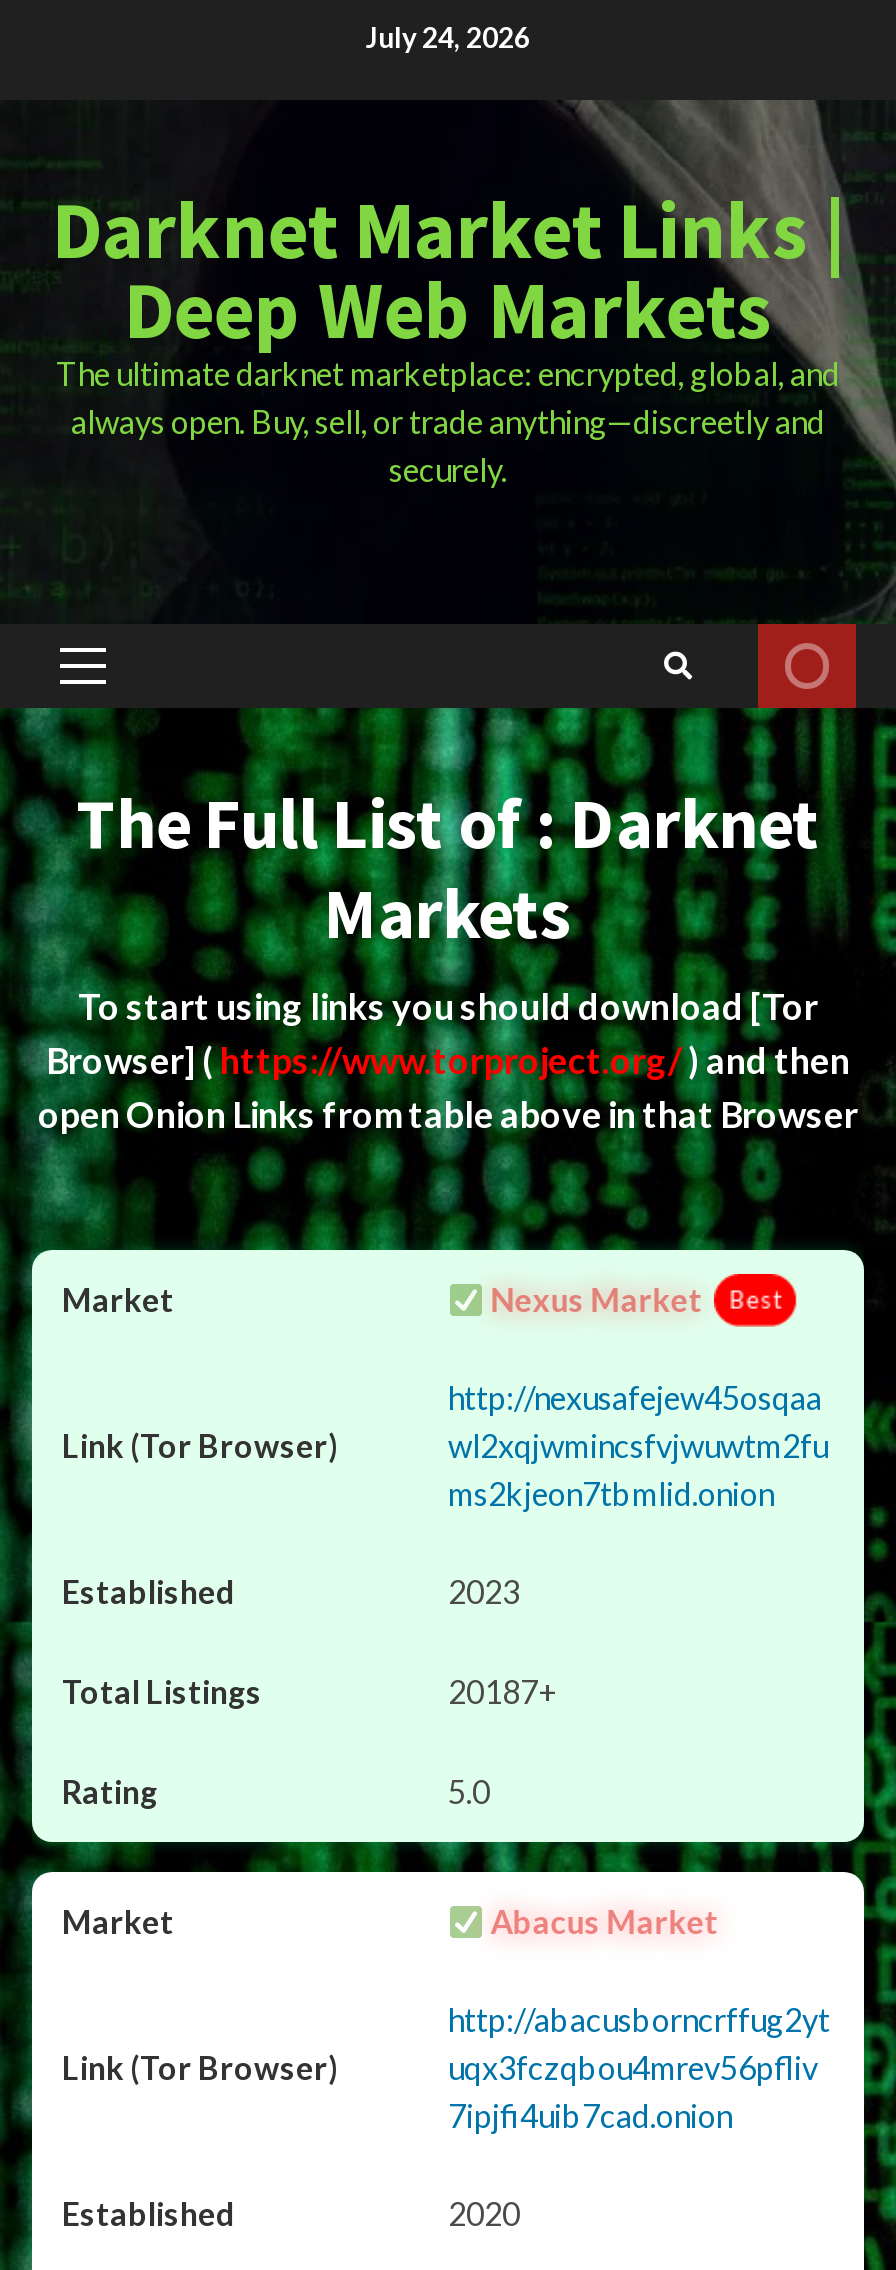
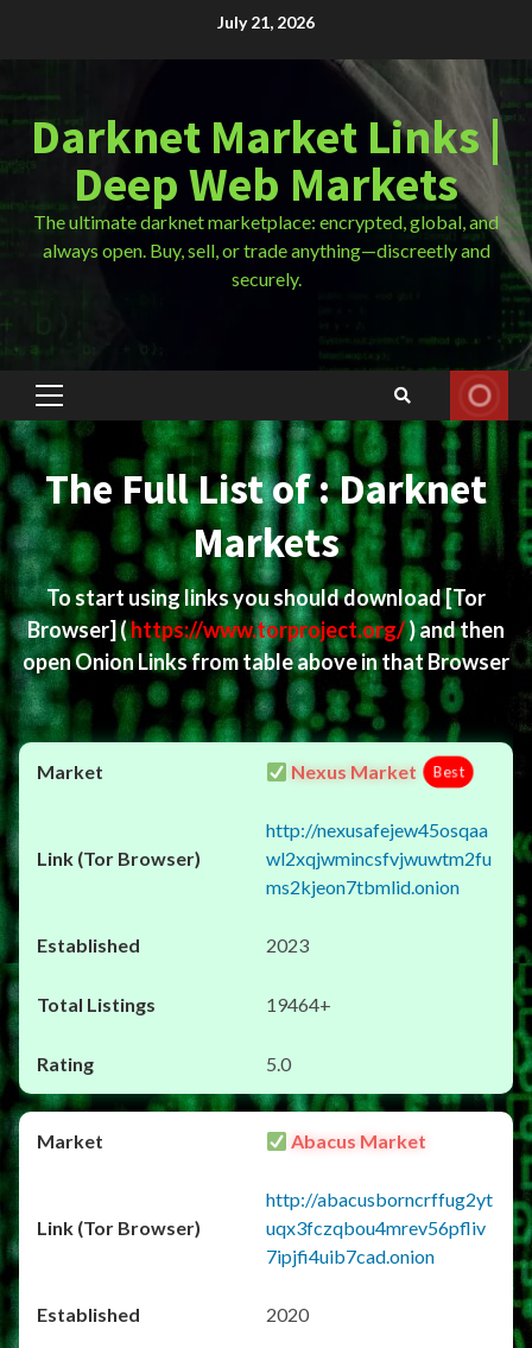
[366,19,530,53] July 24, 2026 -> [217,11,315,31] July 21, 2026
[448,1672,558,1710] 20187+ -> [266,993,331,1015] 19464+

